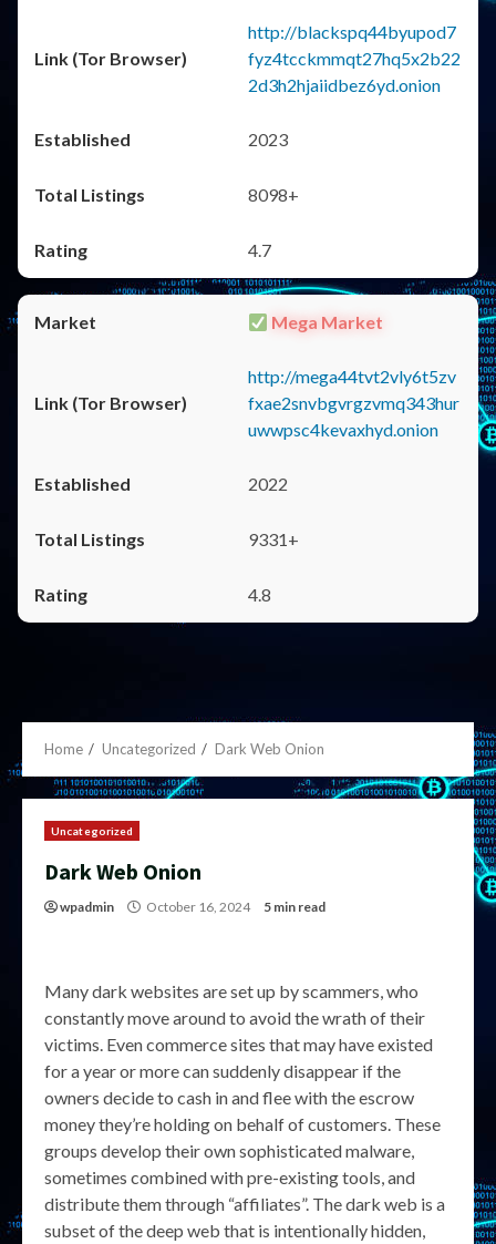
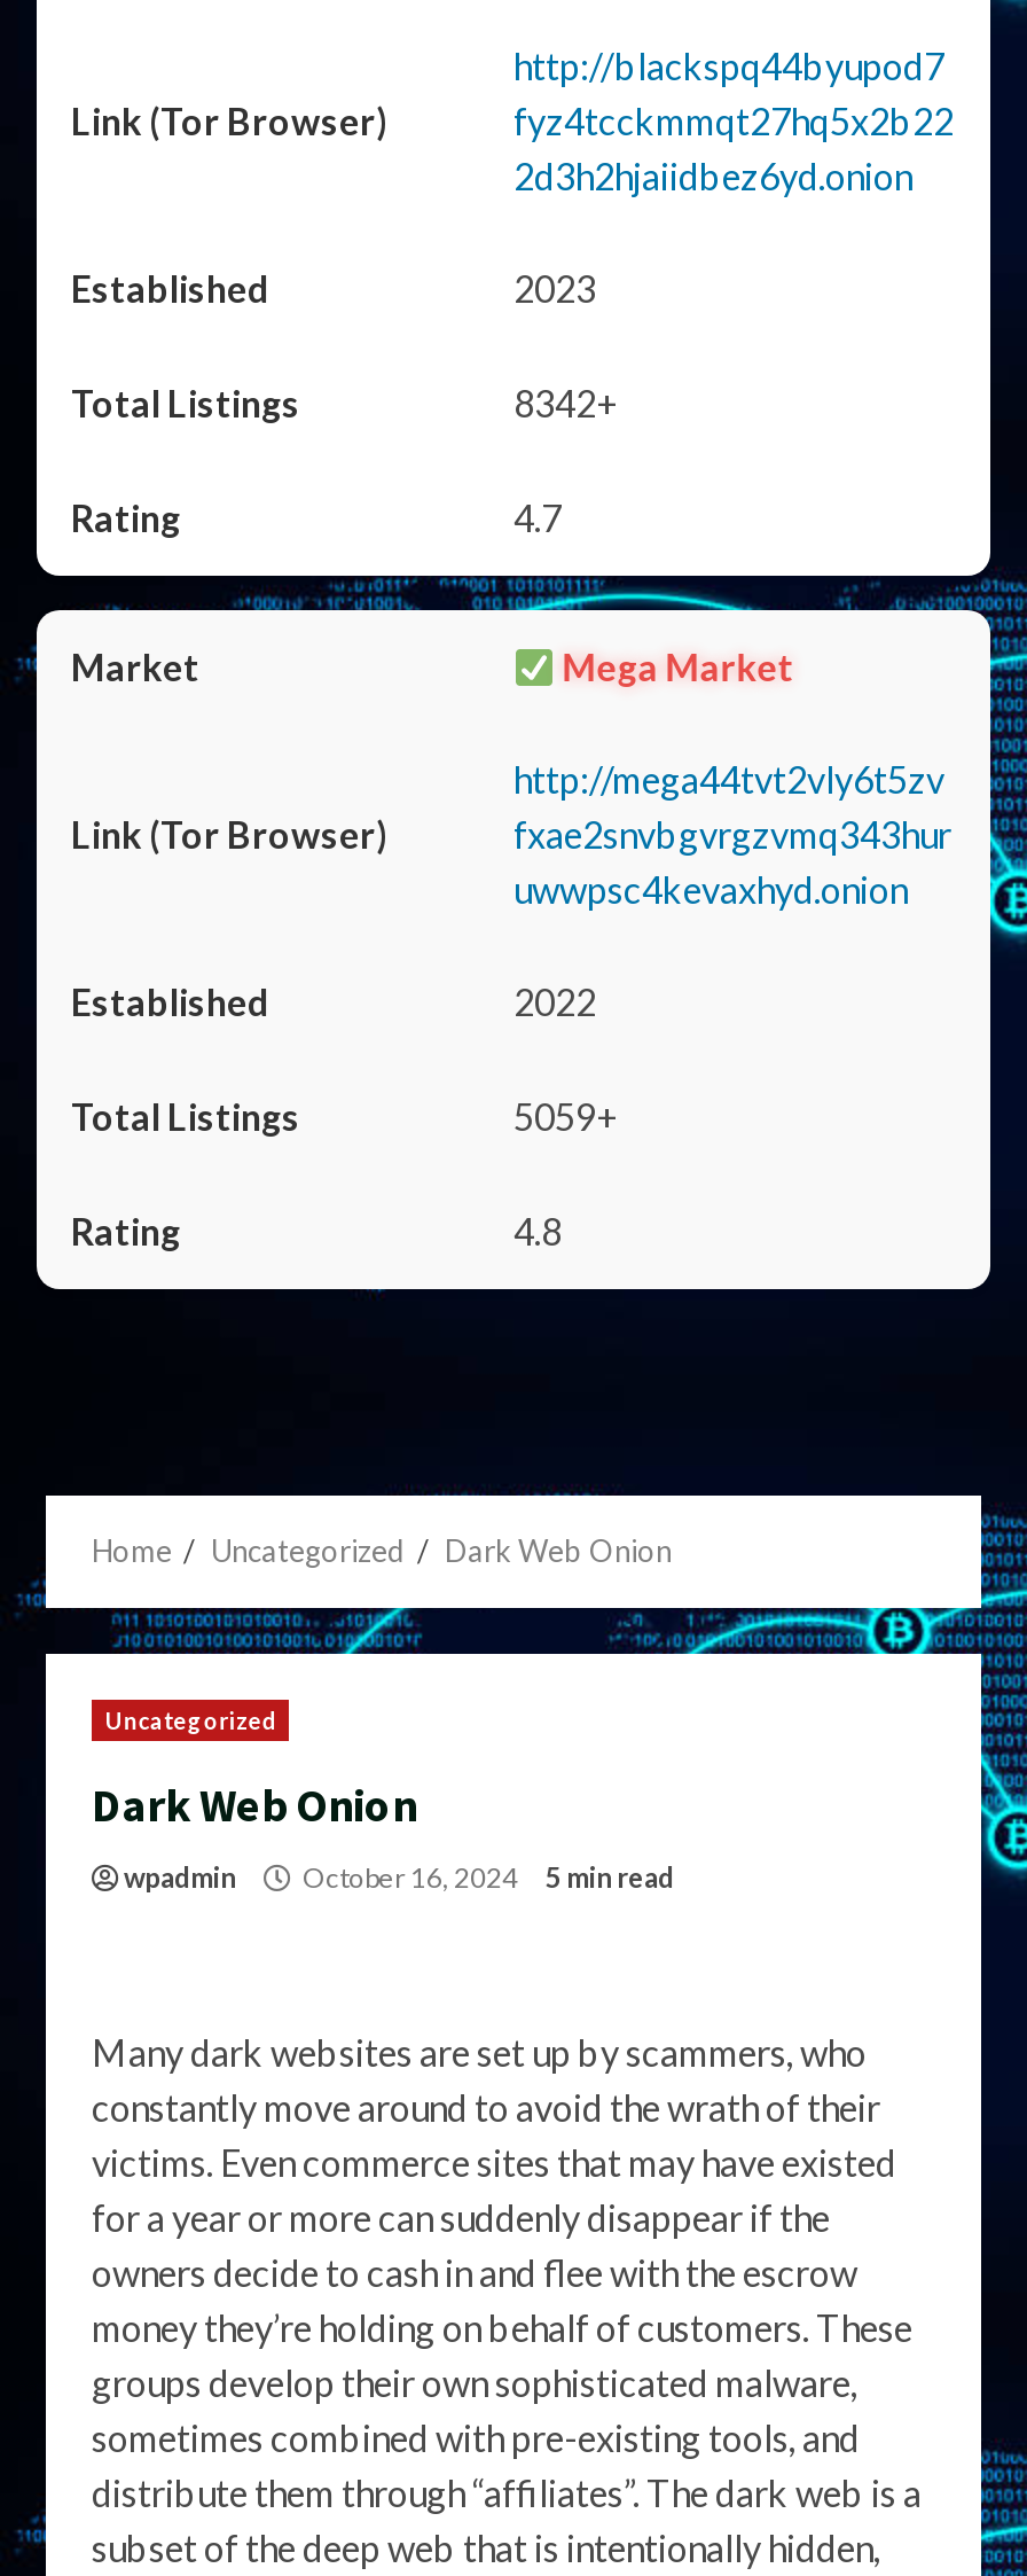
[248,184,299,205] 8098+ -> [513,381,619,424] 8342+
[248,528,299,549] 9331+ -> [513,1094,619,1138] 5059+

